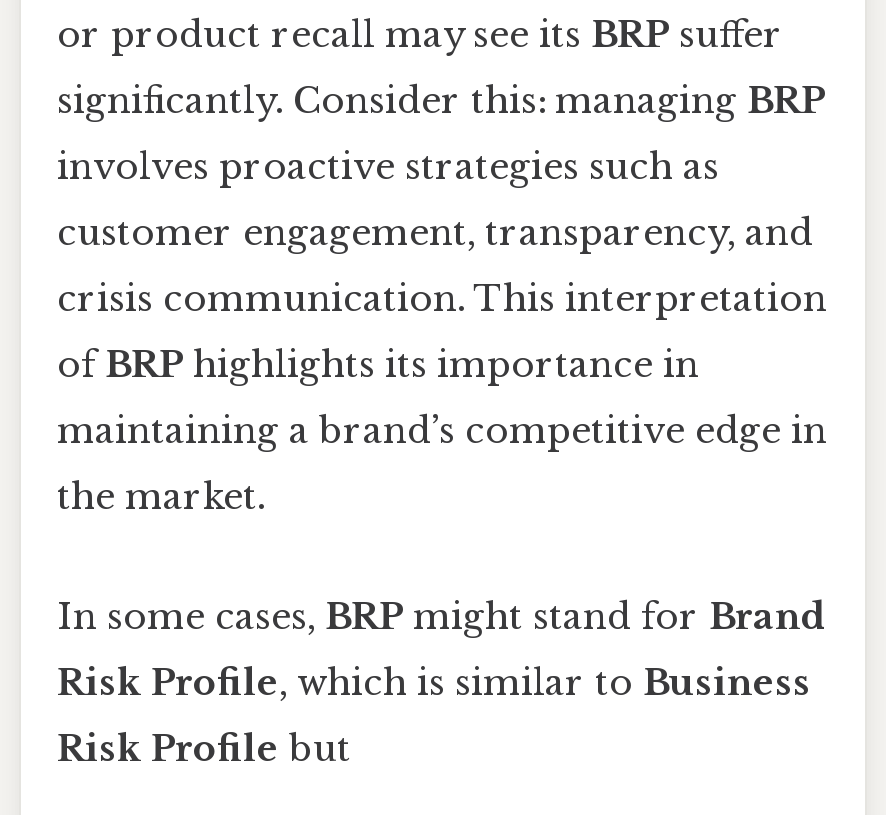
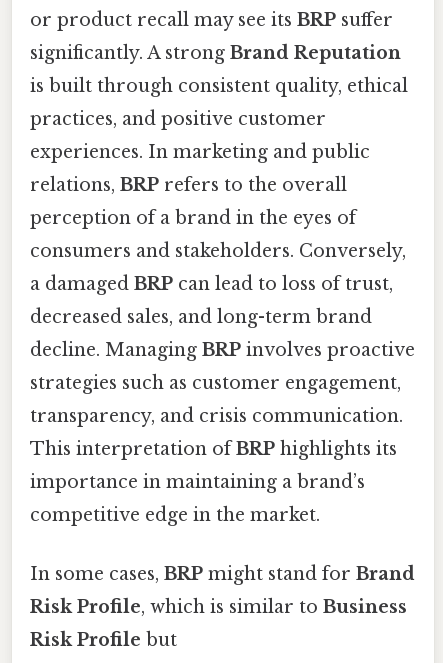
[57,80,827,520] significantly. Consider this: managing BRP | involves proactive strategies such as | customer engagement, transparency, and | crisis communication. This interpretation | ofBRP highlights its importance in | maintaining a brand’s competitive edge in | the market. -> [30,42,415,526] significantly. A strong Brand Reputation | is built through consistent quality, ethical | practices, and positive customer | experiences. In marketing and public | relations, BRP refers to the overall | perception of a brand in the eyes of | consumers and stakeholders. Conversely, | a damaged BRP can lead to loss of trust, | decreased sales, and long-term brand | decline. Managing BRP involves proactive | strategies such as customer engagement, | transparency, and crisis communication. | This interpretation of BRP highlights its | importance in maintaining a brand’s | competitive edge in the market.

